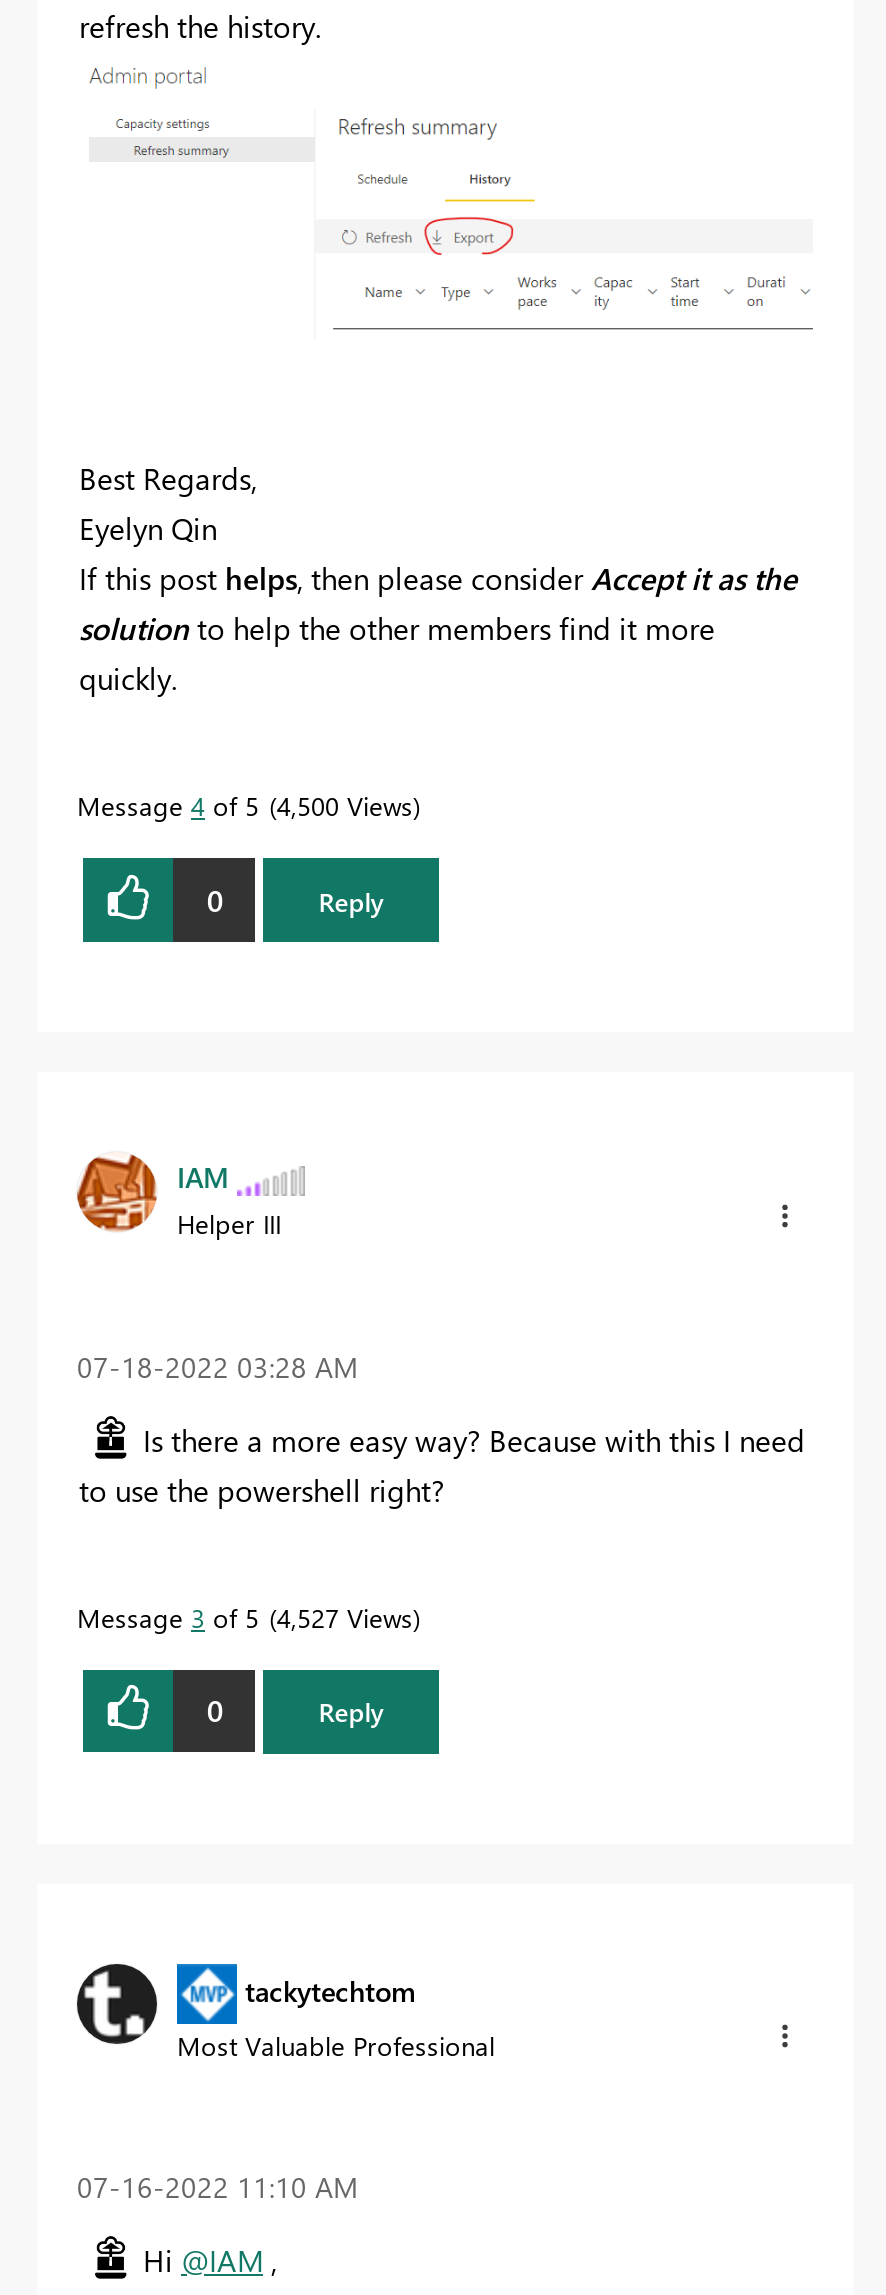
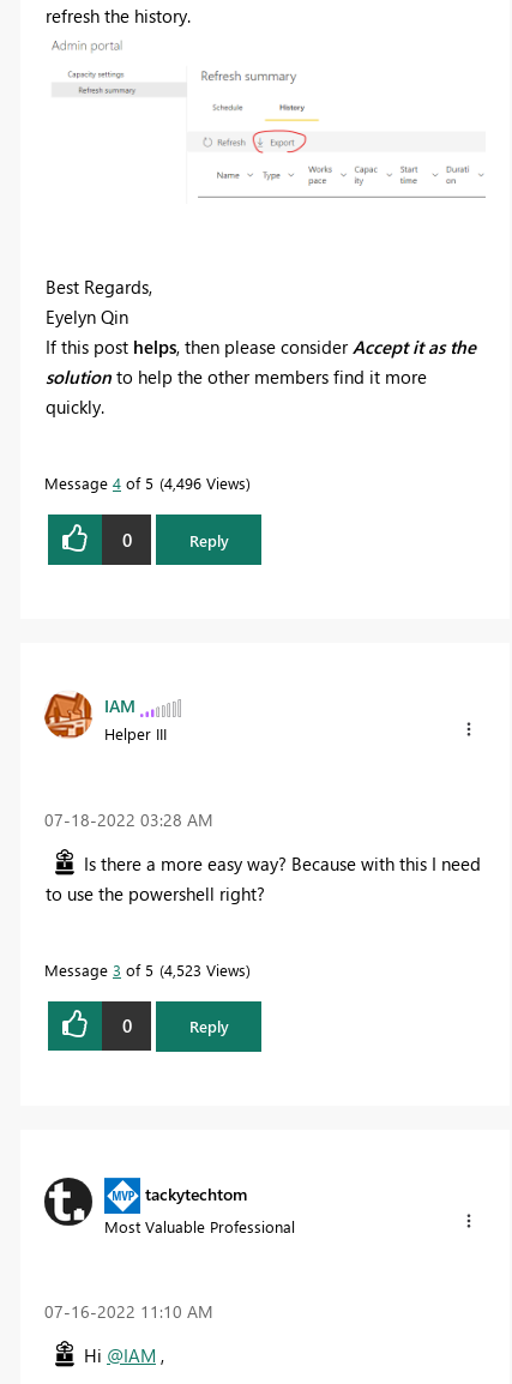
[77,788,413,822] Message 4 of 5 4,500 Views -> [44,473,246,493] Message 4 of 5 4,496 Views
[77,1599,413,1633] Message 3 of 5 4,527 Views -> [44,959,246,979] Message 3 of 5 4,523 Views

